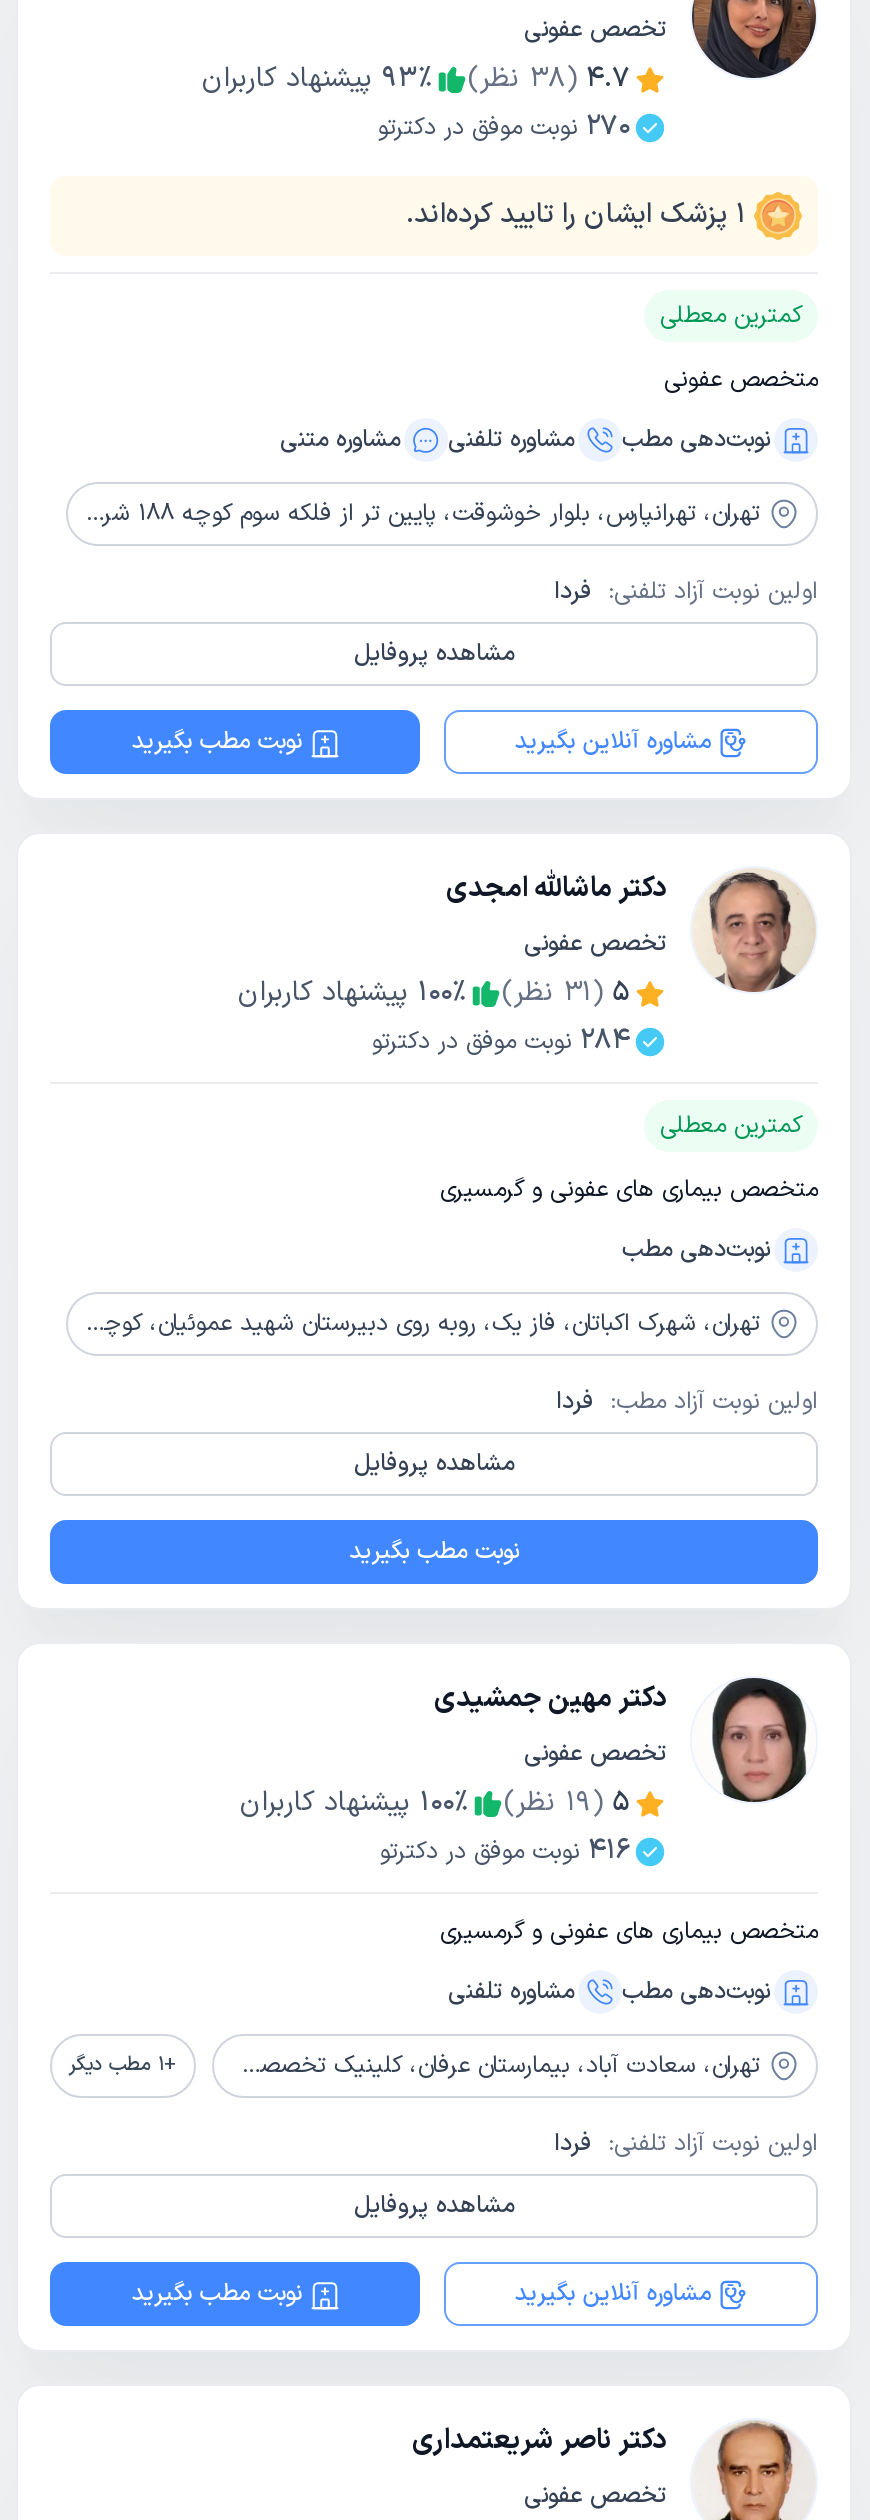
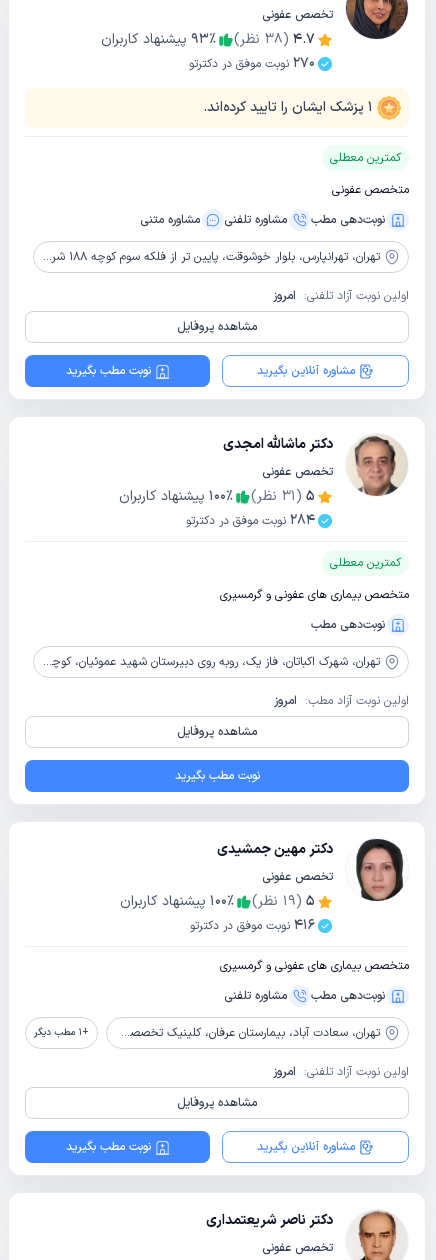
[554,574,818,610] اولین نوبت آزاد تلفنی: فردا -> [273,287,409,305] اولین نوبت آزاد تلفنی: امروز
[556,1384,818,1420] اولین نوبت آزاد مطب: فردا -> [274,692,409,710] اولین نوبت آزاد مطب: امروز
[554,2126,818,2162] اولین نوبت آزاد تلفنی: فردا -> [273,1063,409,1081] اولین نوبت آزاد تلفنی: امروز

